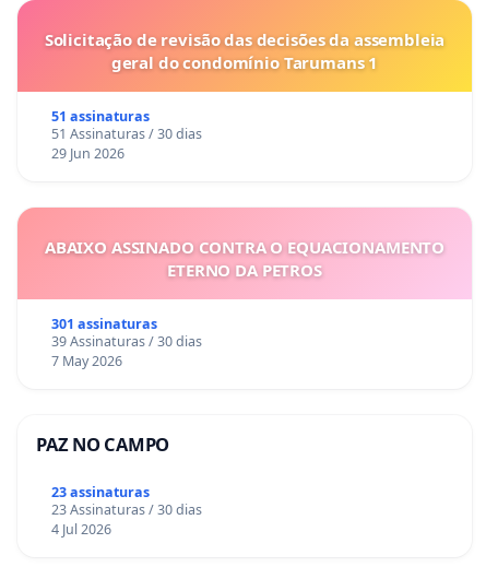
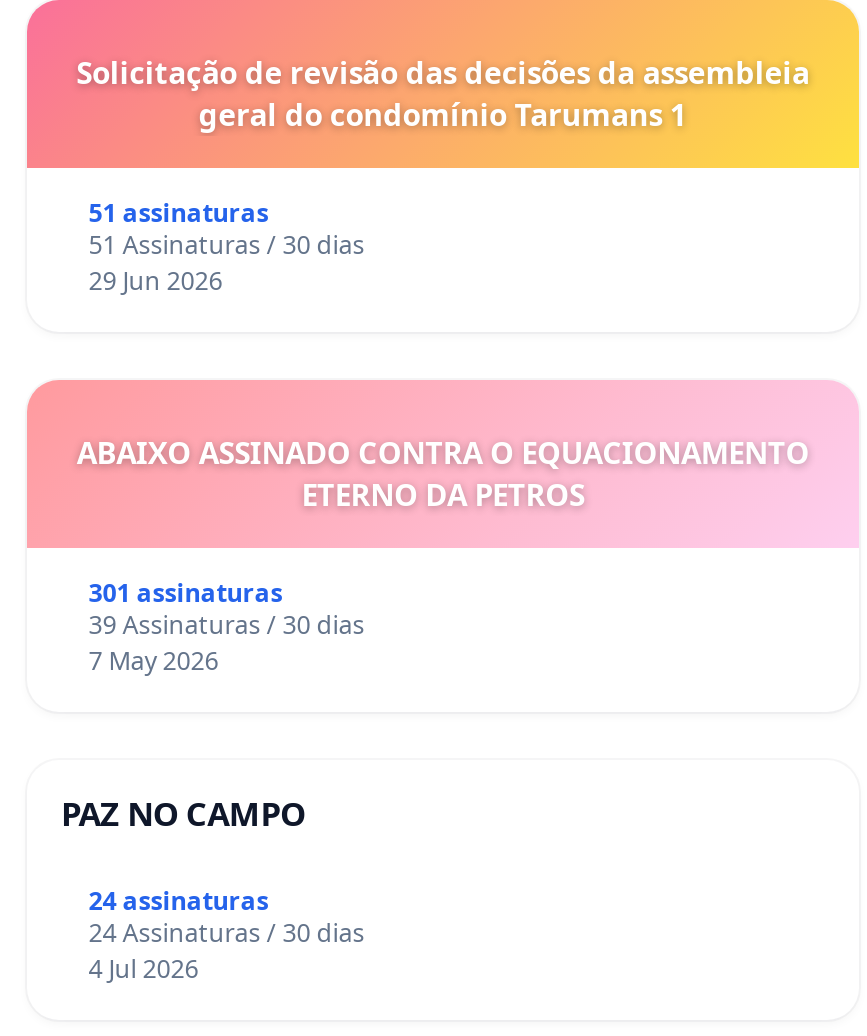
[51,483,149,501] 23 assinaturas -> [89,883,269,917] 24 assinaturas
[51,500,202,519] 23 Assinaturas / 30 dias -> [89,915,365,949] 24 Assinaturas / 30 dias

